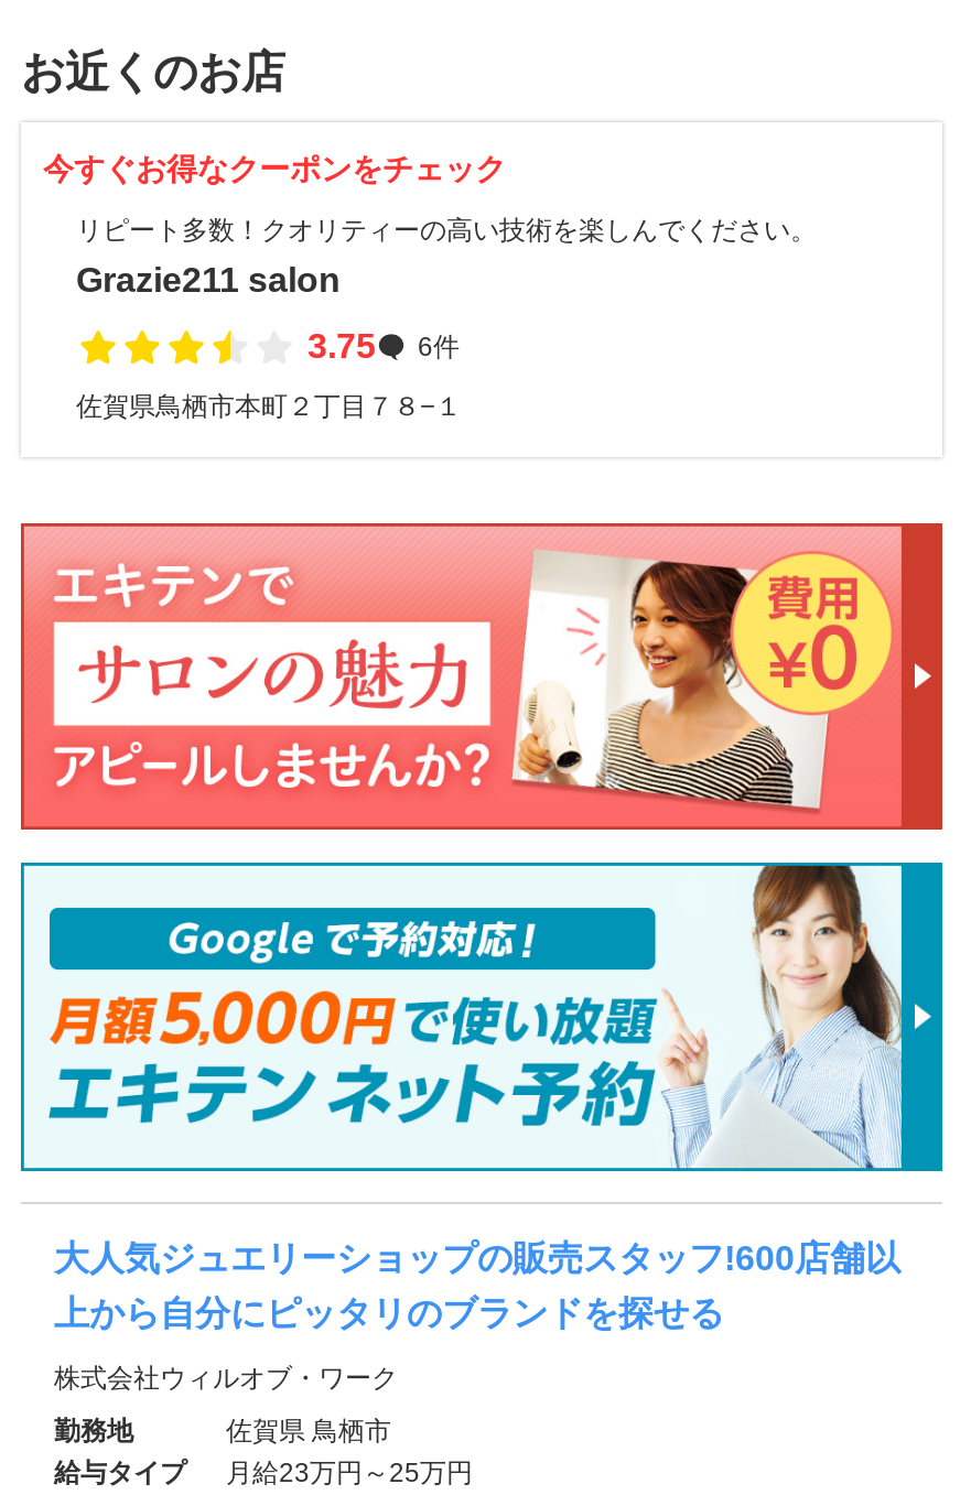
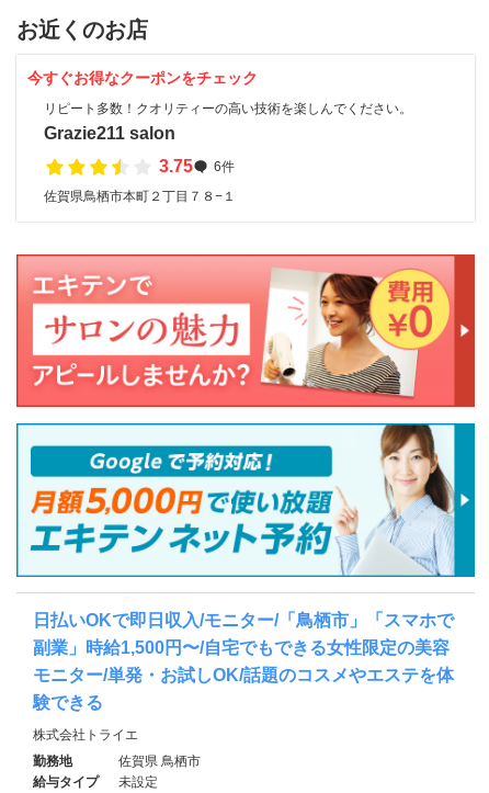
[54,1239,900,1393] 大人気ジュエリーショップの販売スタッフ!600店舗以 | 上から自分にピッタリのブランドを探せる | 株式会社ウィルオブ・ワーク -> [33,611,454,742] 日払いOKで即日収入/モニター/「鳥栖市」「スマホで | 副業」時給1,500円〜/自宅でもできる女性限定の美容 | モニター/単発・お試しOK/話題のコスメやエステを体 | 験できる | 株式会社トライエ
[226,1457,473,1488] 月給23万円～25万円 -> [118,774,158,789] 未設定

